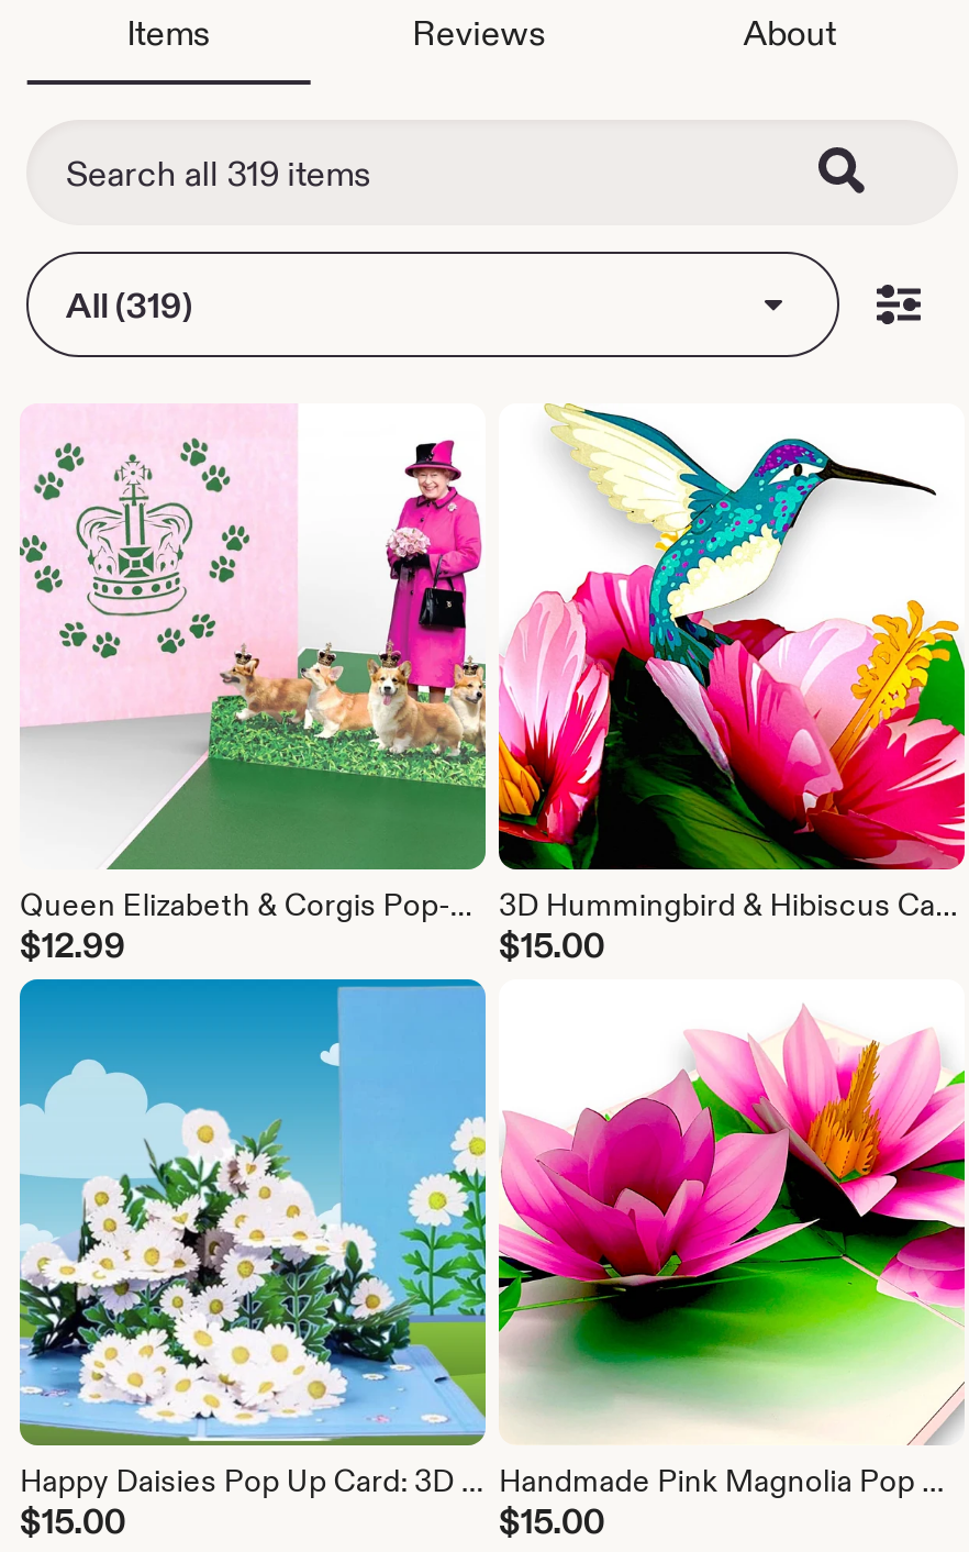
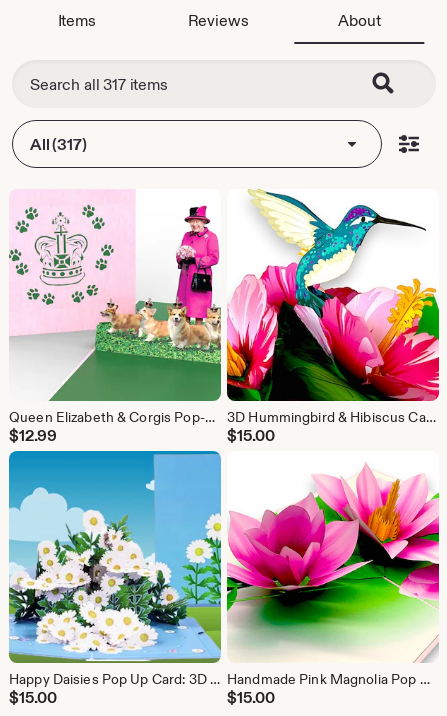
[66,282,192,326] All (319) -> [30,134,86,154] All (317)

